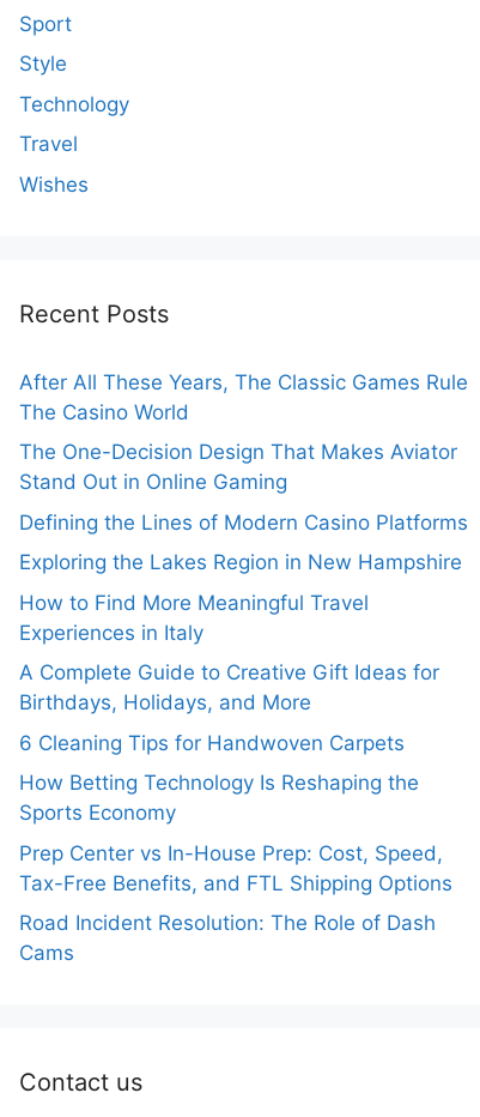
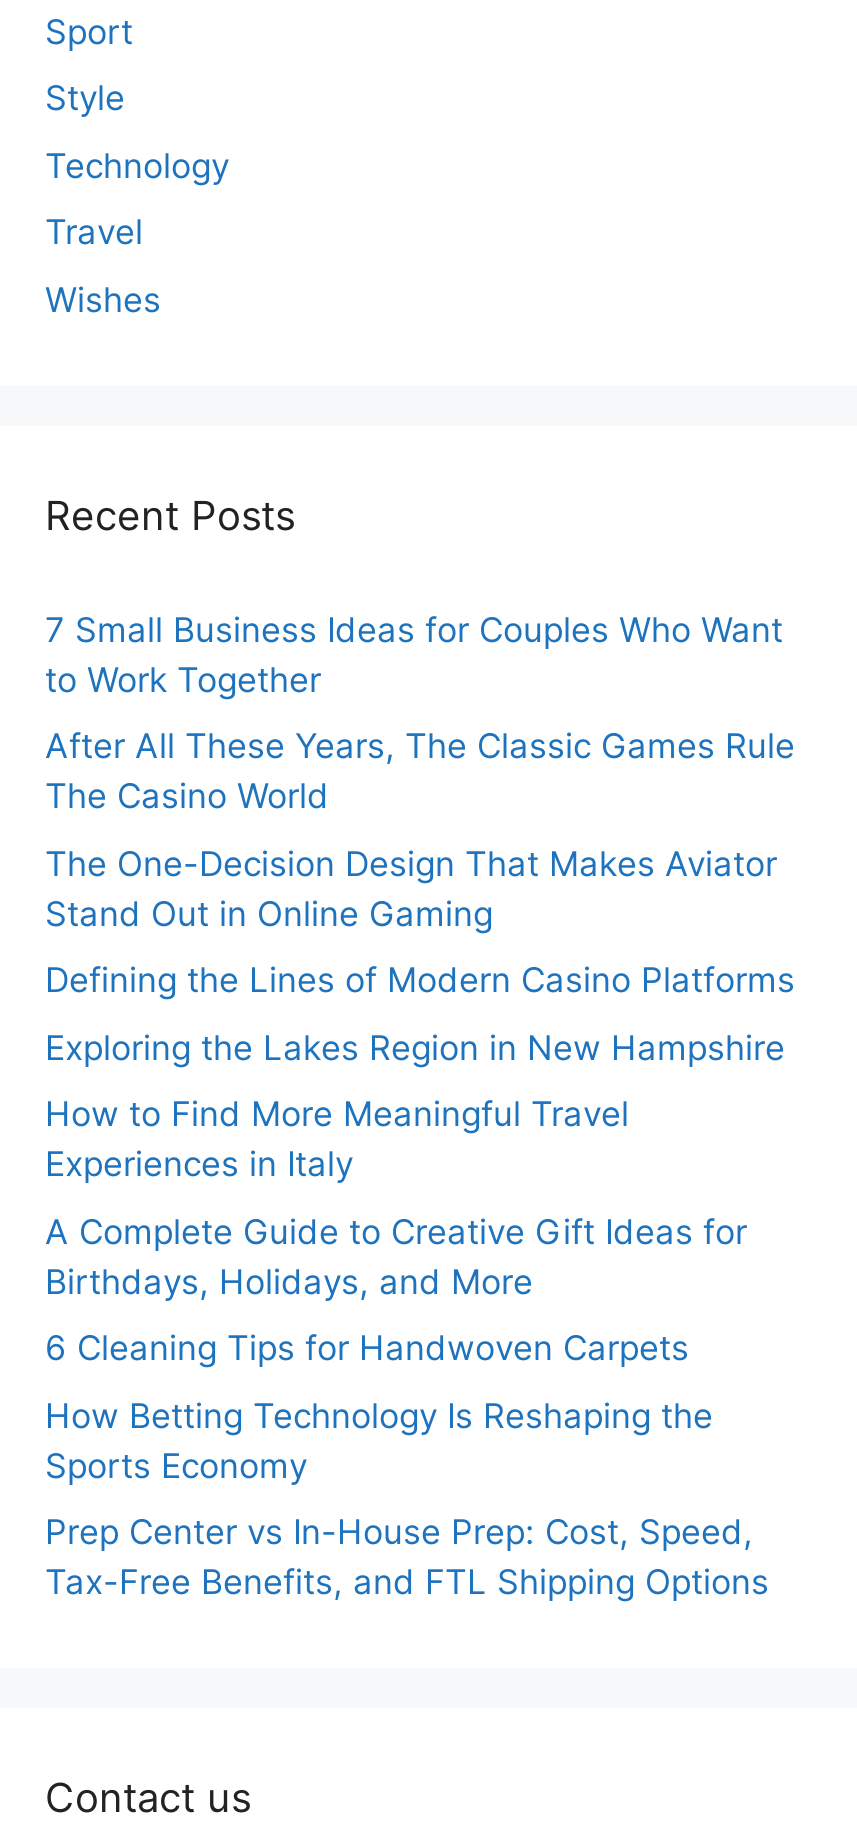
none -> [45,609,783,699] 7 Small Business Ideas for Couples Who Want | to Work Together
moved [19,370,468,895] -> [45,726,795,1602]: After All These Years, The Classic Games Rule | The Casino World | The One-Decision Design That Makes Aviator | ... | Prep Center vs In-House Prep: Cost, Speed, | Tax-Free Benefits, and FTL Shipping Options
[19,911,436,965] Road Incident Resolution: The Role of Dash | Cams -> none

